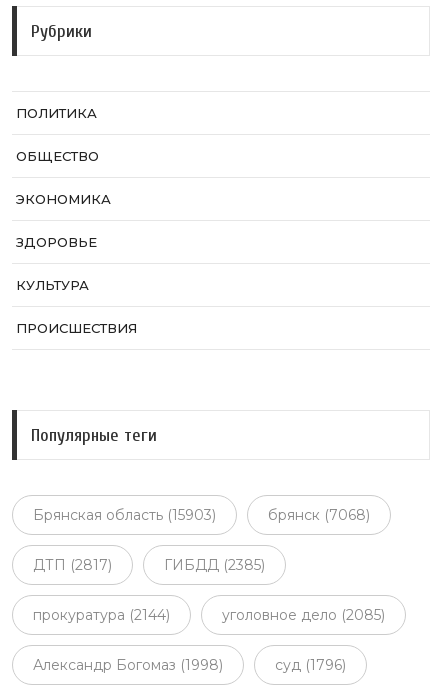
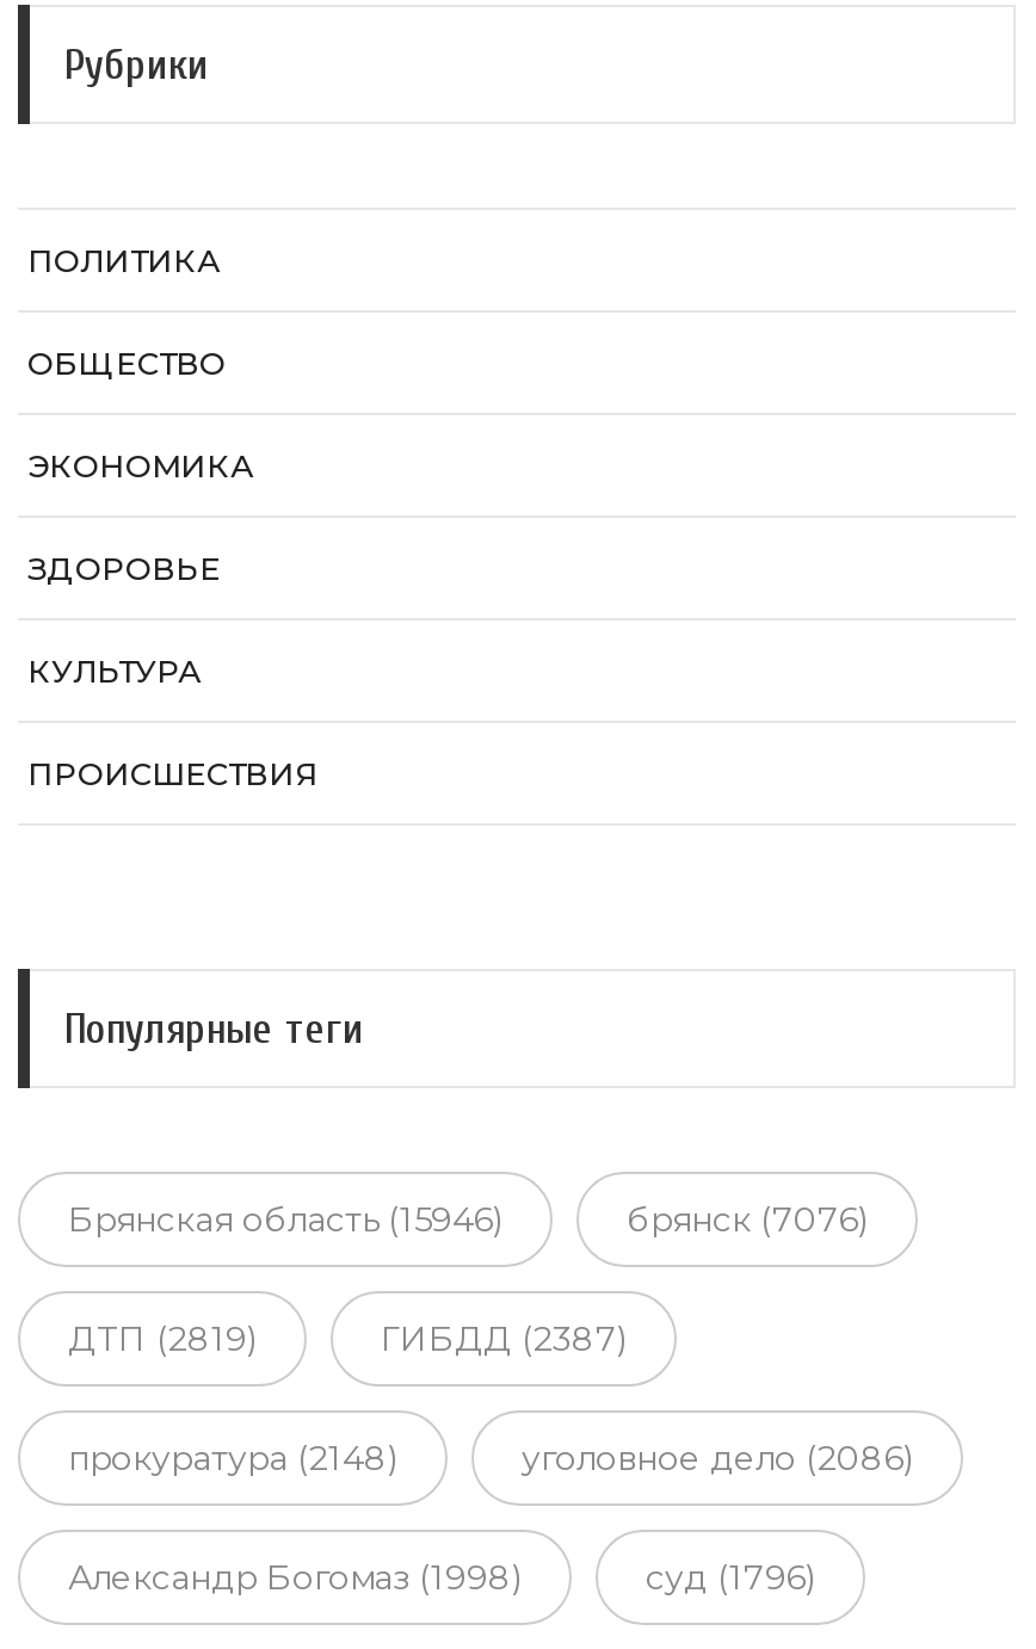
[33,506,216,524] Брянская область (15903) -> [68,1197,502,1240] Брянская область (15946)
[268,506,370,524] брянск (7068) -> [627,1197,868,1240] брянск (7076)
[33,556,112,574] ДТП (2817) -> [68,1317,257,1360] ДТП (2819)
[164,556,265,574] ГИБДД (2385) -> [381,1317,627,1360] ГИБДД (2387)
[33,606,170,624] прокуратура (2144) -> [68,1436,397,1479] прокуратура (2148)
[222,606,385,624] уголовное дело (2085) -> [522,1436,913,1479] уголовное дело (2086)

